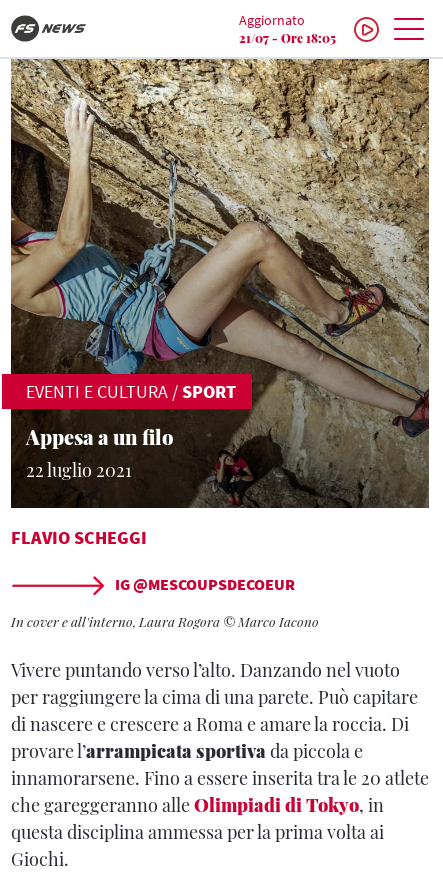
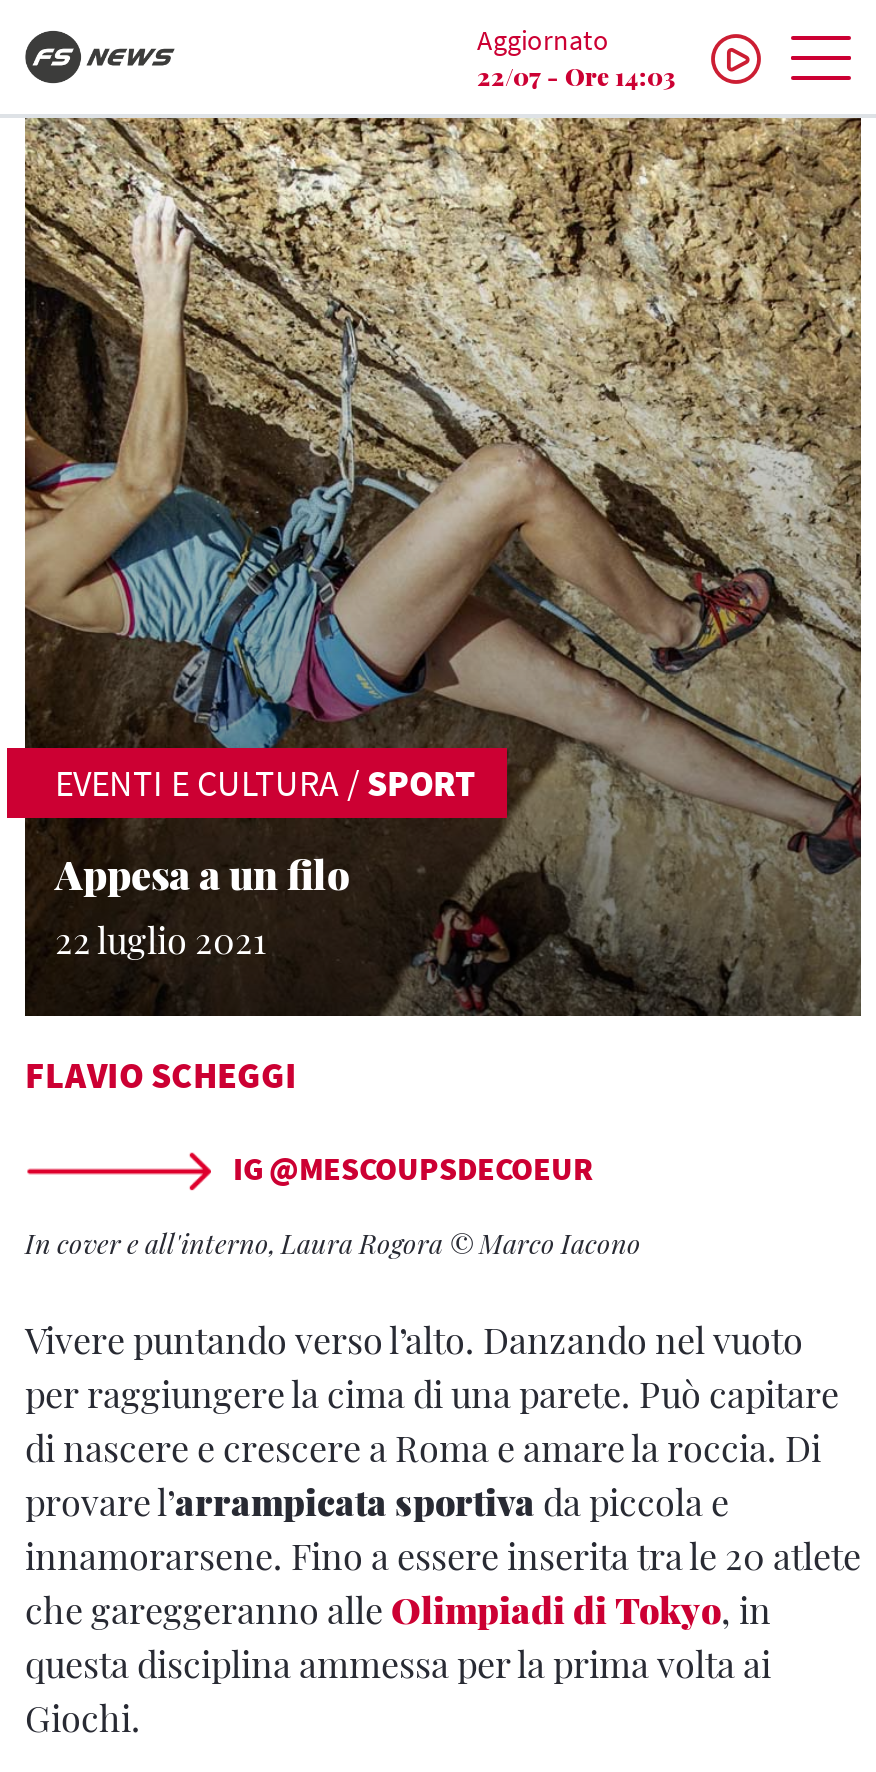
[239,29,336,45] 21/07 - Ore 18:05 -> [477,59,675,91] 22/07 - Ore 14:03

